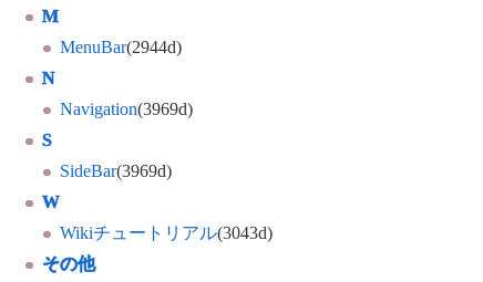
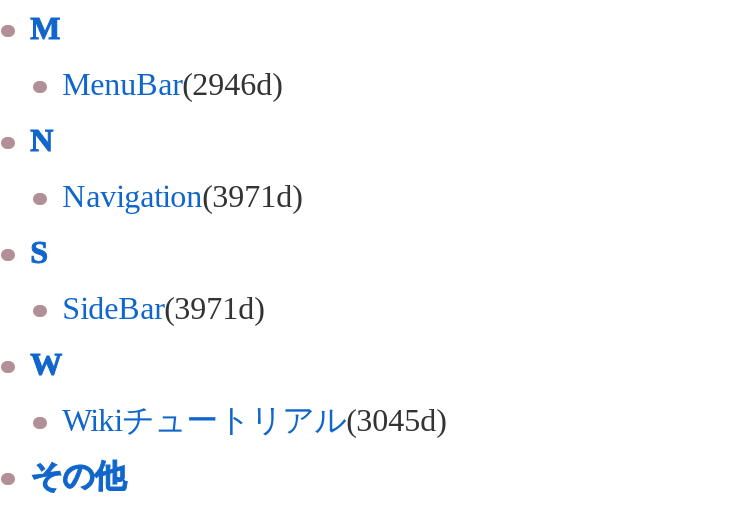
[59,37,181,56] MenuBar(2944d) -> [62,66,282,100] MenuBar(2946d)
[59,99,192,118] Navigation(3969d) -> [62,178,302,212] Navigation(3971d)
[59,161,171,180] SideBar(3969d) -> [62,290,264,324] SideBar(3971d)
[59,223,272,242] Wikiチュートリアル(3043d) -> [62,402,446,436] Wikiチュートリアル(3045d)

